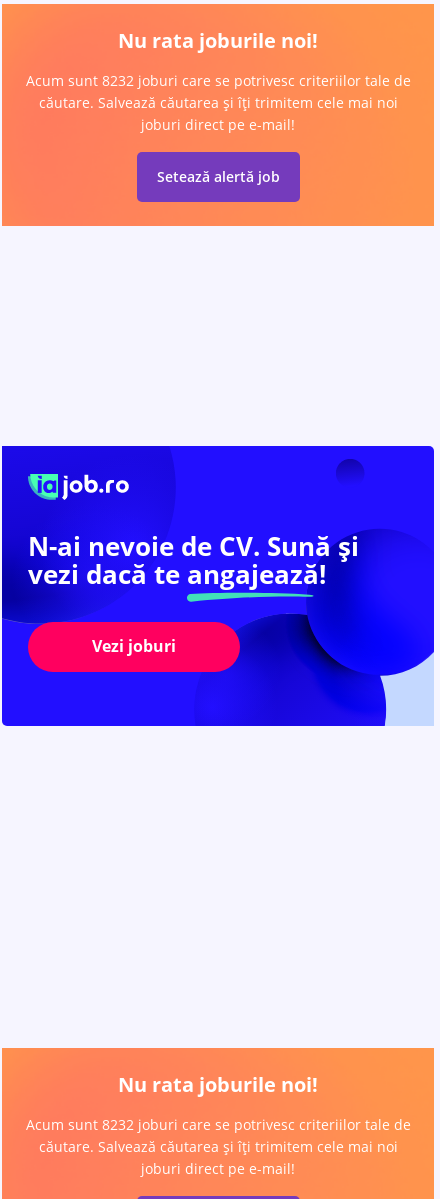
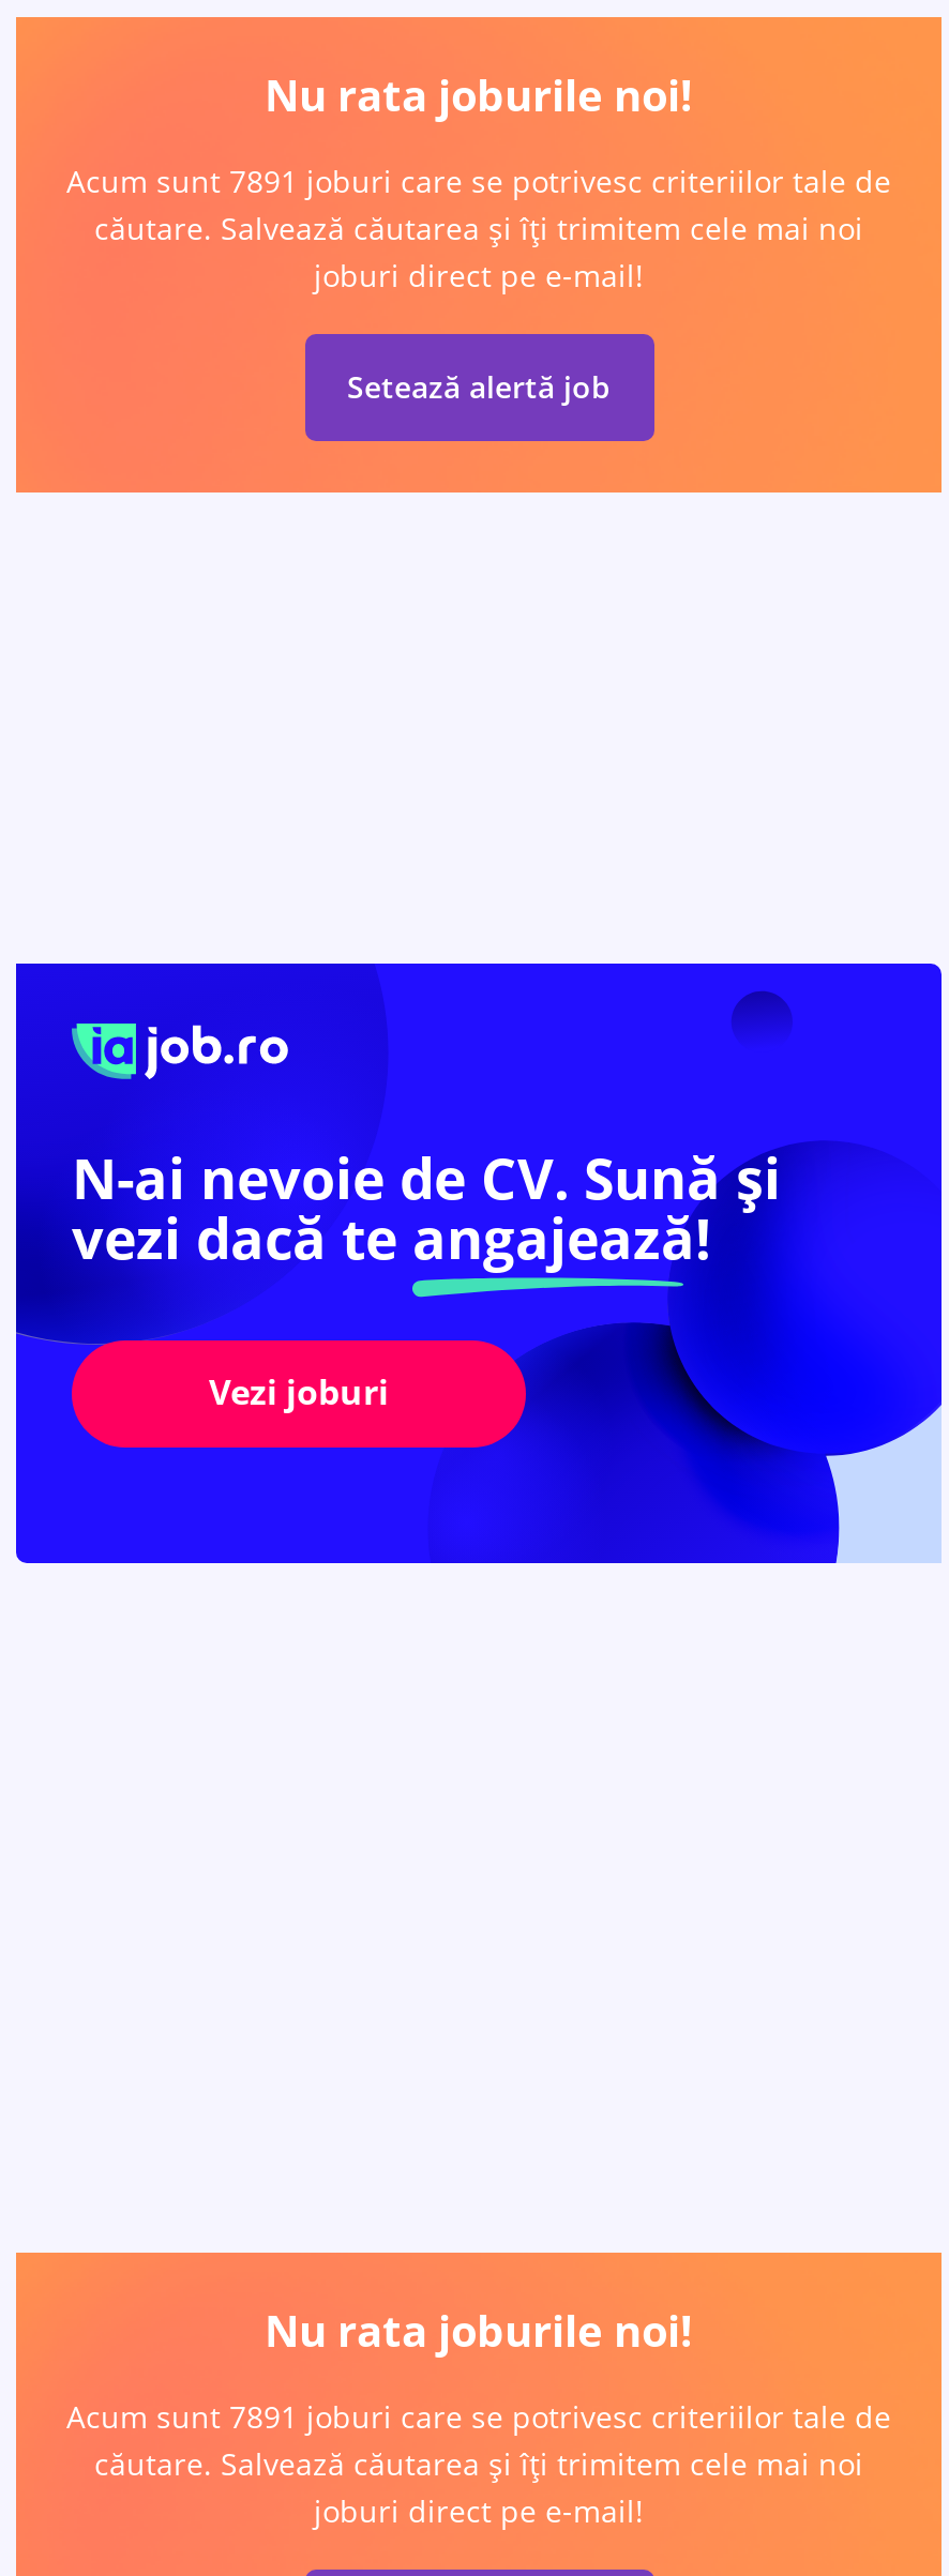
[25,71,410,90] Acum sunt 8232 joburi care se potrivesc criteriilor tale de -> [66,161,891,201] Acum sunt 7891 joburi care se potrivesc criteriilor tale de
[25,1115,410,1134] Acum sunt 8232 joburi care se potrivesc criteriilor tale de -> [66,2396,891,2437] Acum sunt 7891 joburi care se potrivesc criteriilor tale de

